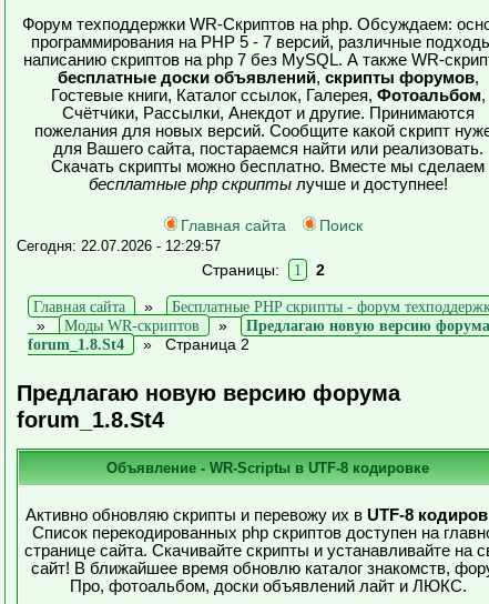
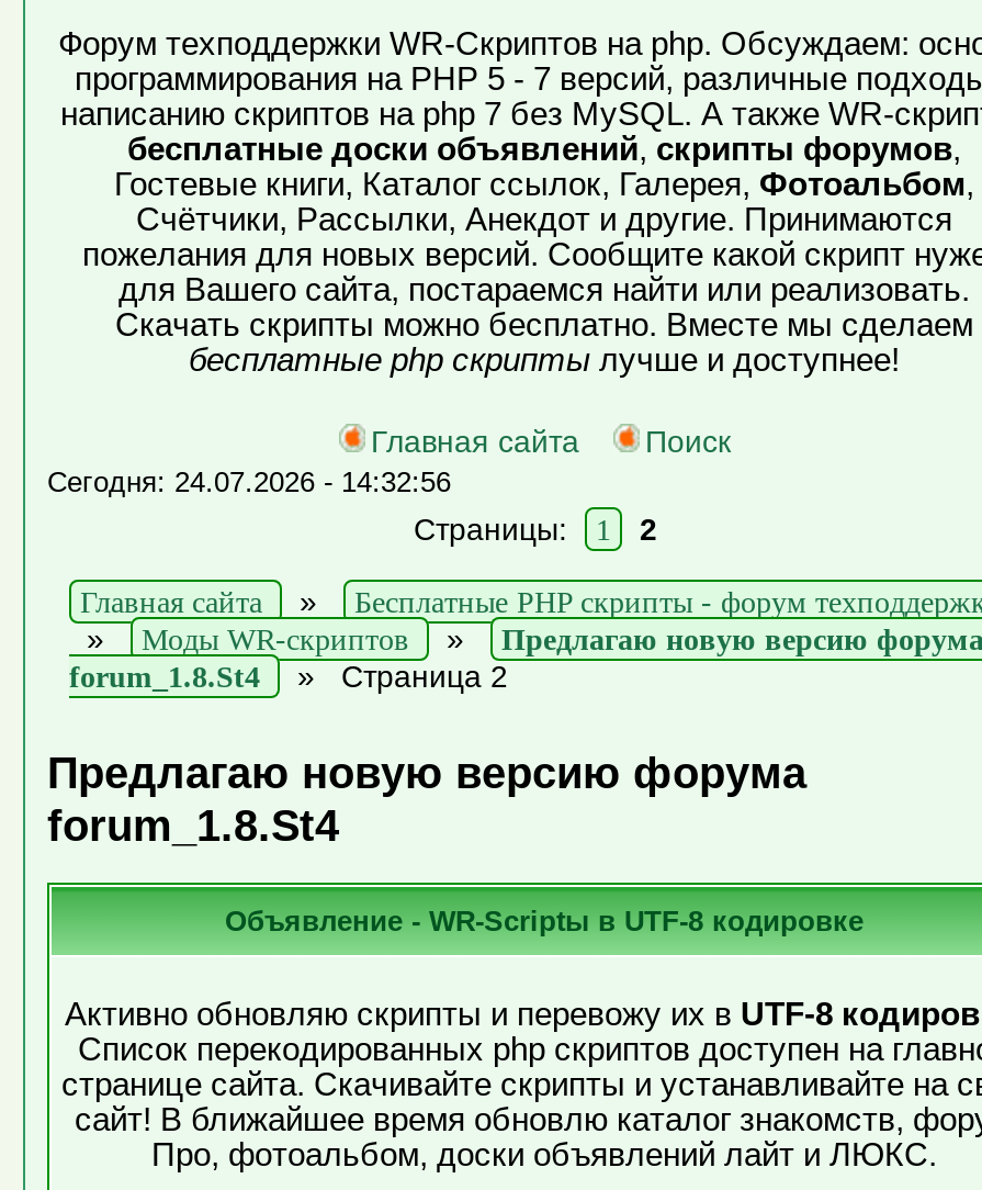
[17,238,221,254] Сегодня: 22.07.2026 - 12:29:57 -> [47,465,451,498] Сегодня: 24.07.2026 - 14:32:56

